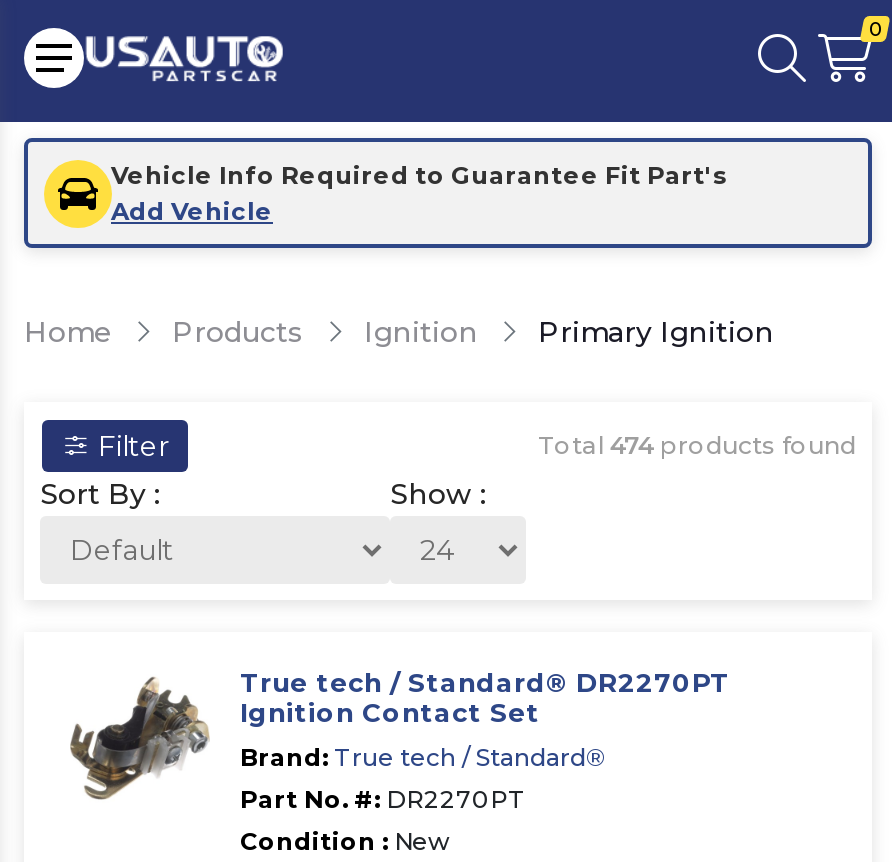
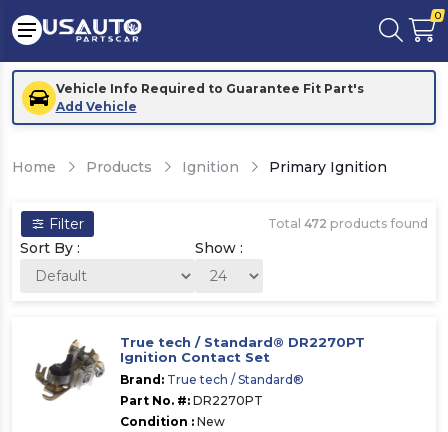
[538,430,856,460] Total 474 products found -> [268,216,428,231] Total 472 products found

